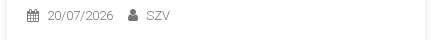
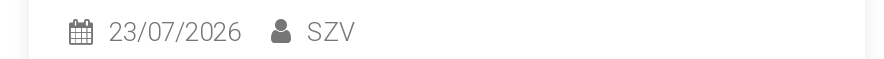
[47,8,113,23] 20/07/2026 -> [109,16,241,46] 23/07/2026

